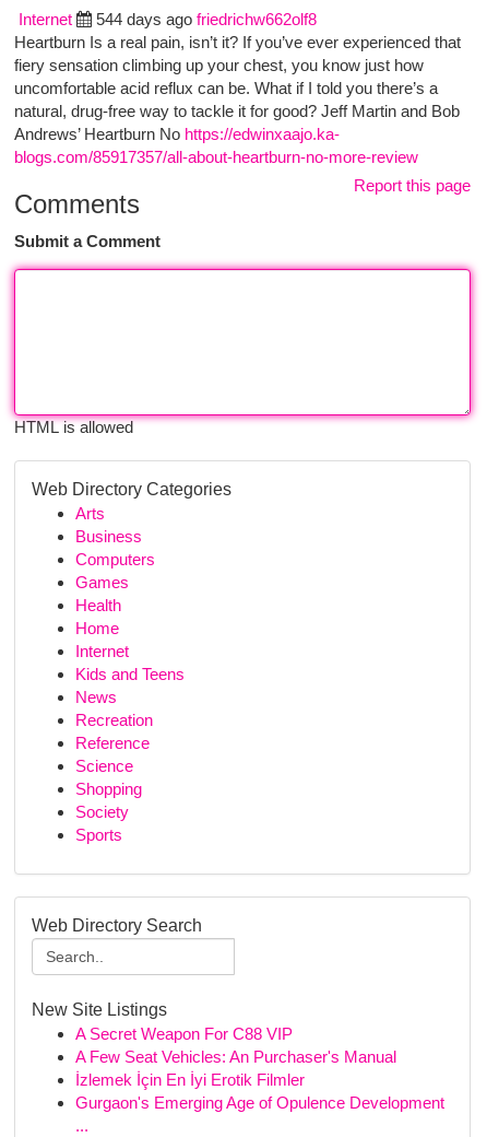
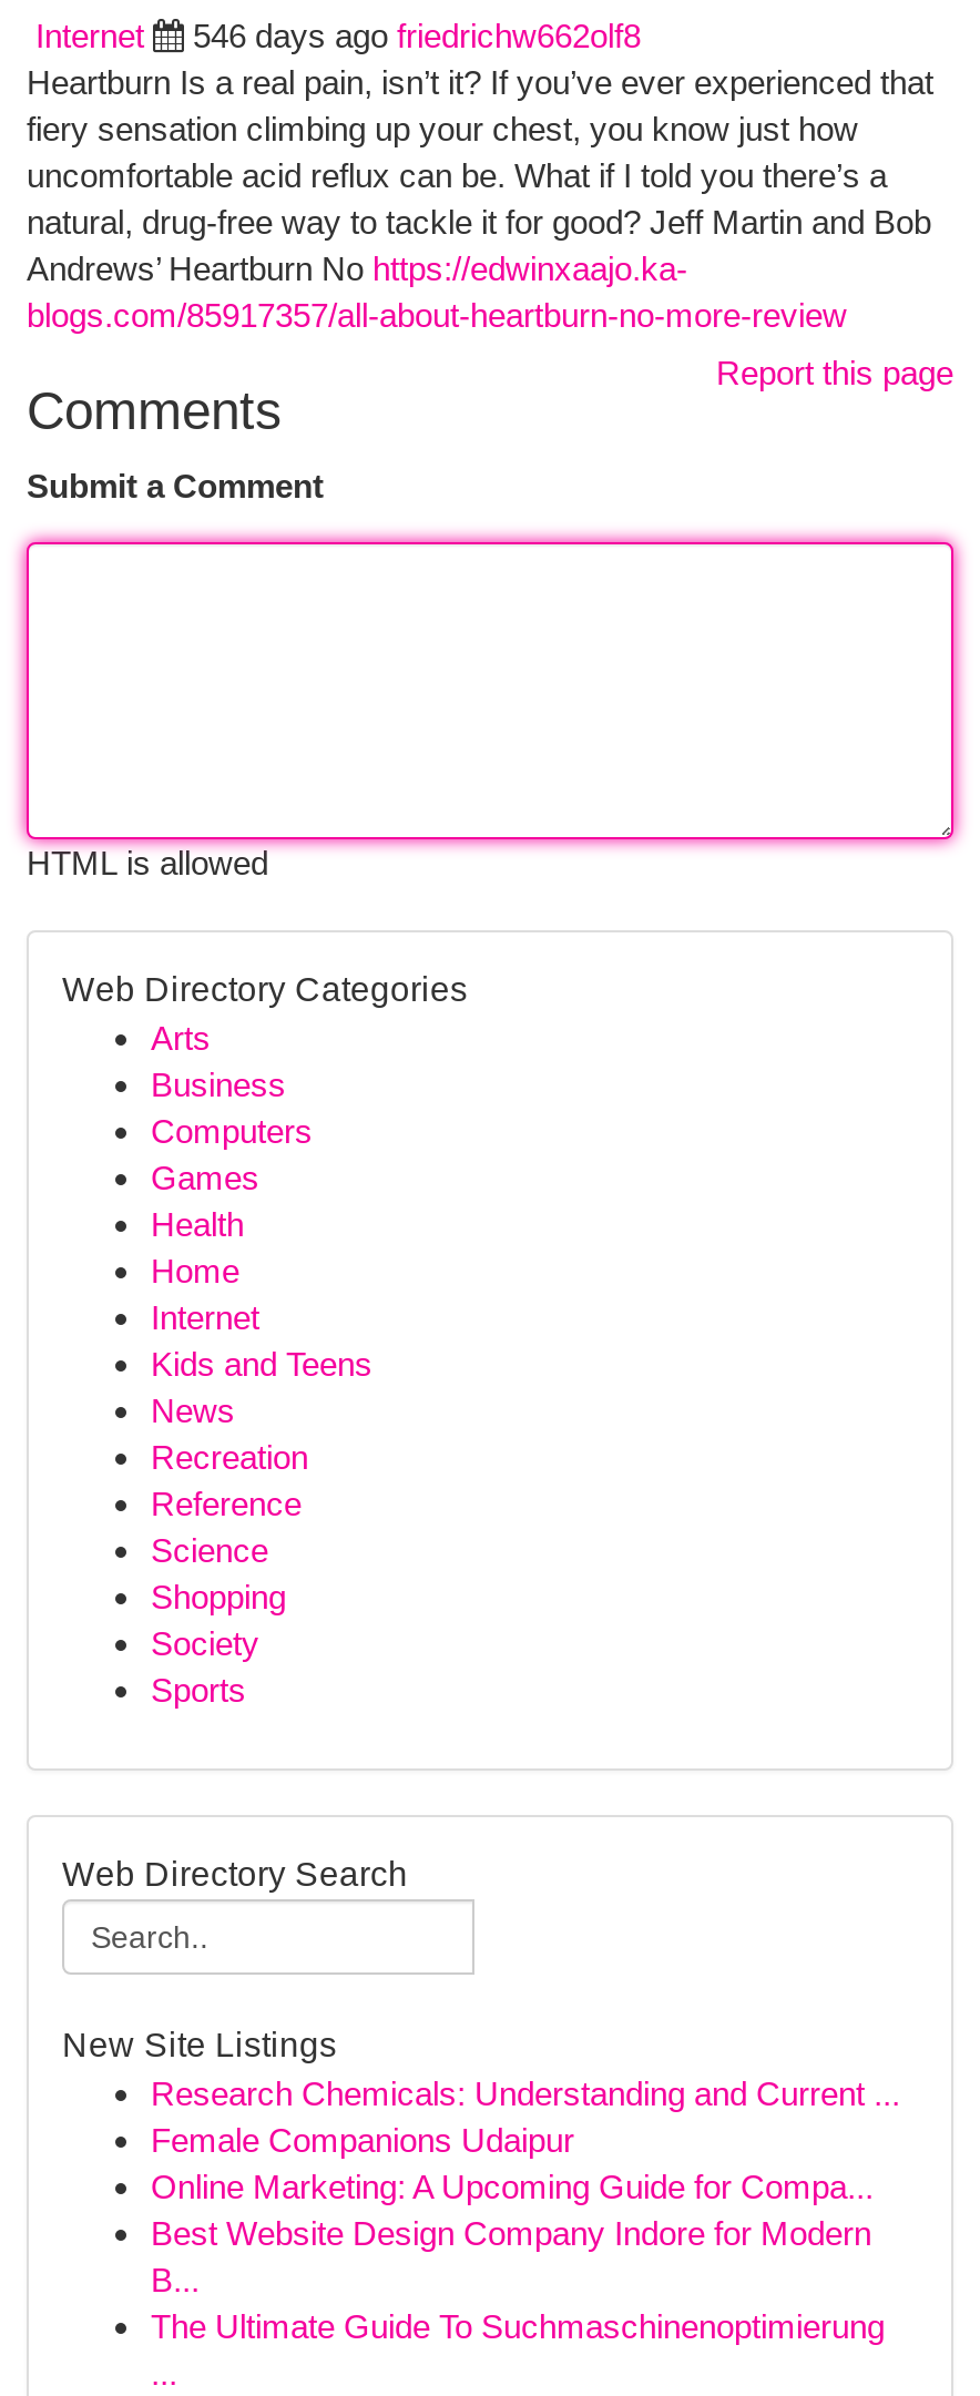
[96,10,317,28] 544 days ago friedrichw662olf8 -> [193,17,641,54] 546 days ago friedrichw662olf8
[75,1024,444,1112] A Secret Weapon For C88 VIP | A Few Seat Vehicles: An Purchaser's Manual | İzlemek İçin En İyi Erotik Filmler | Gurgaon's Emerging Age of Opulence Development -> [151,2074,900,2345] Research Chemicals: Understanding and Current ... | Female Companions Udaipur | Online Marketing: A Upcoming Guide for Compa... | Best Website Design Company Indore for Modern | B... | The Ultimate Guide To Suchmaschinenoptimierung

